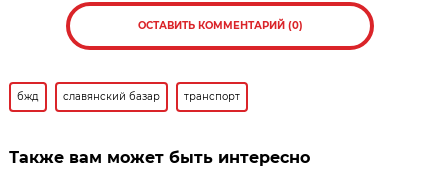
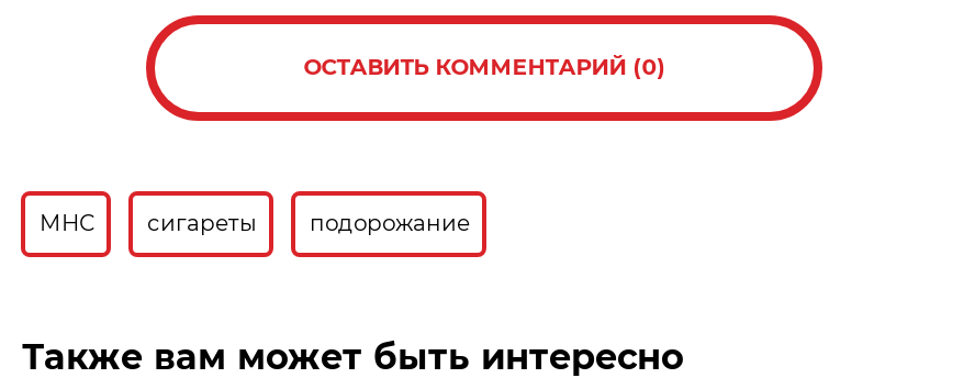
[17,90,240,103] бжд | славянский базар | транспорт -> [39,209,470,237] МНС | сигареты | подорожание

